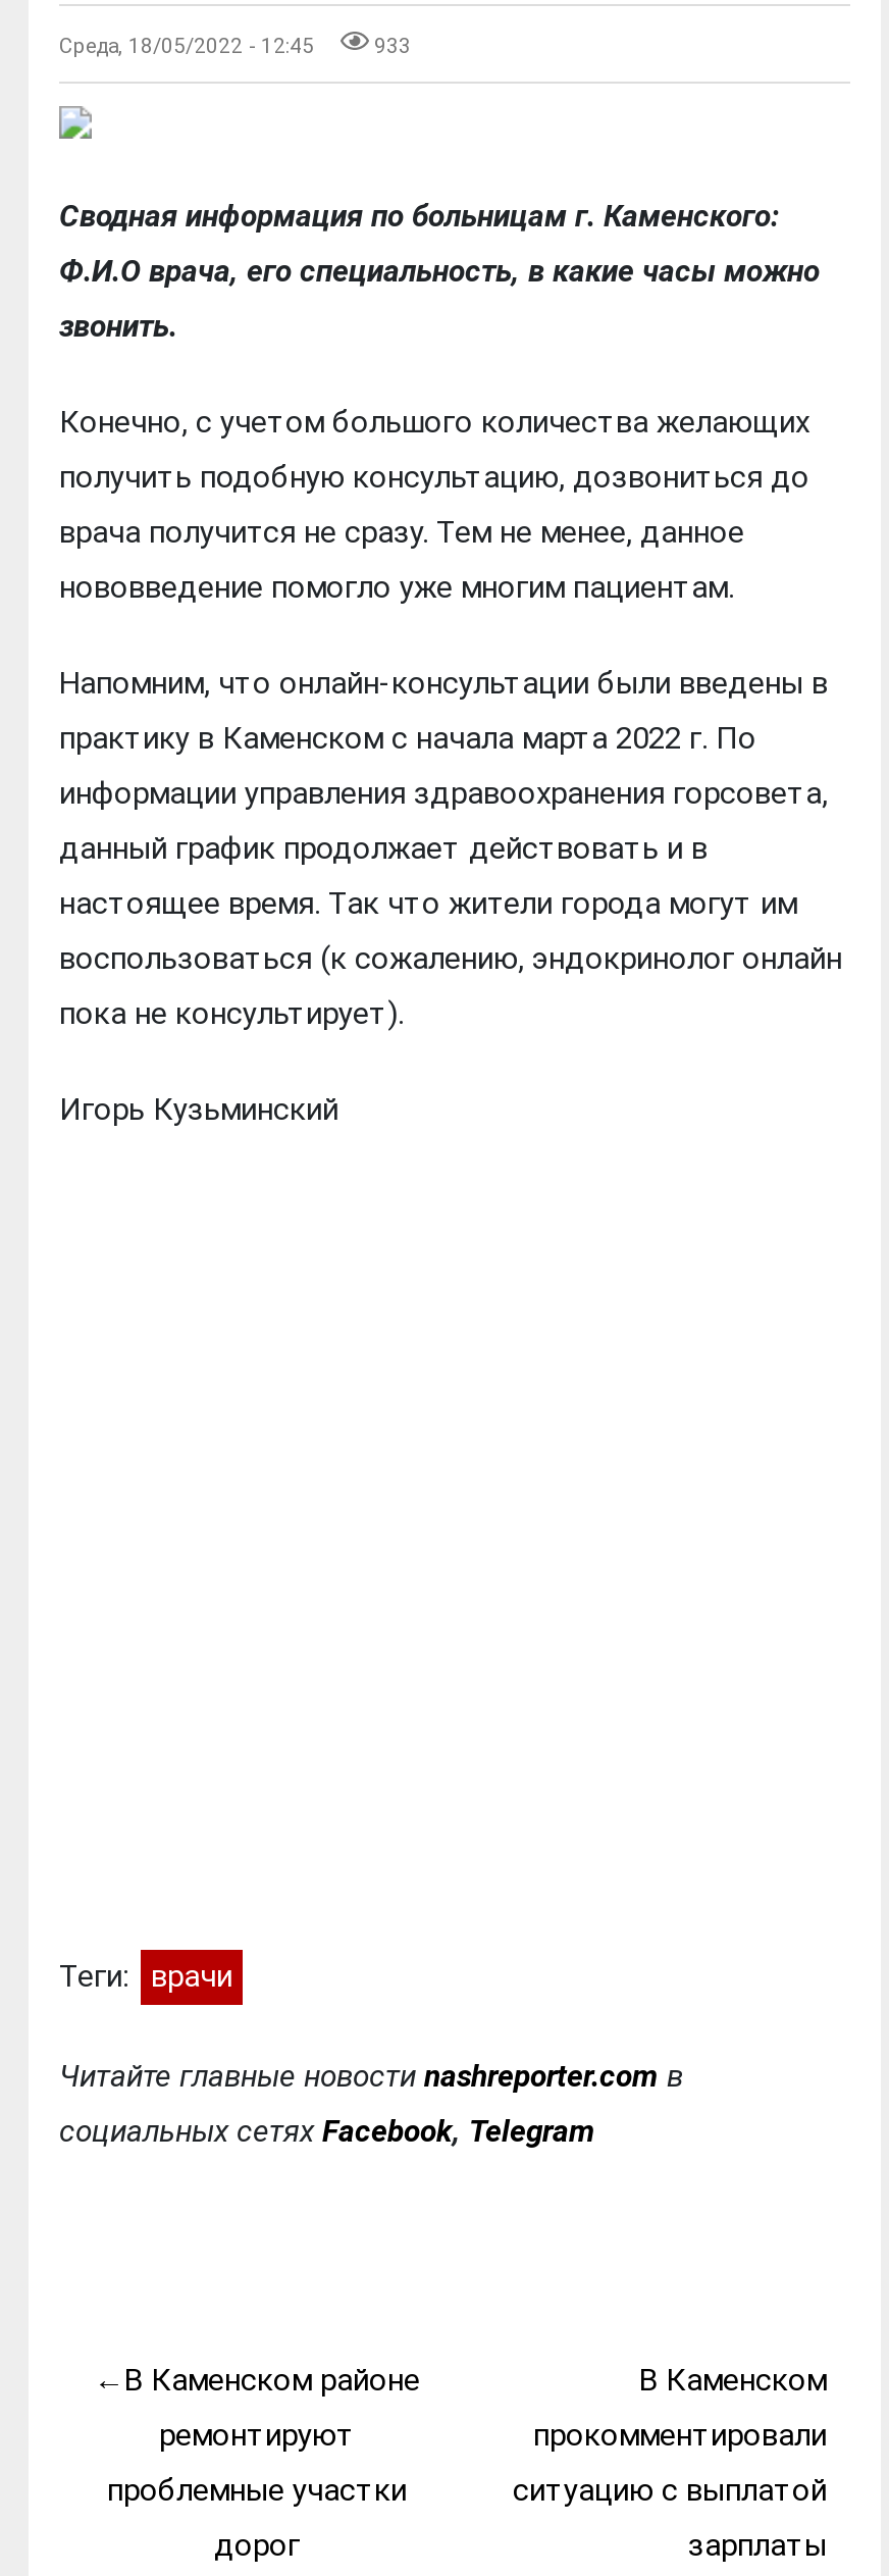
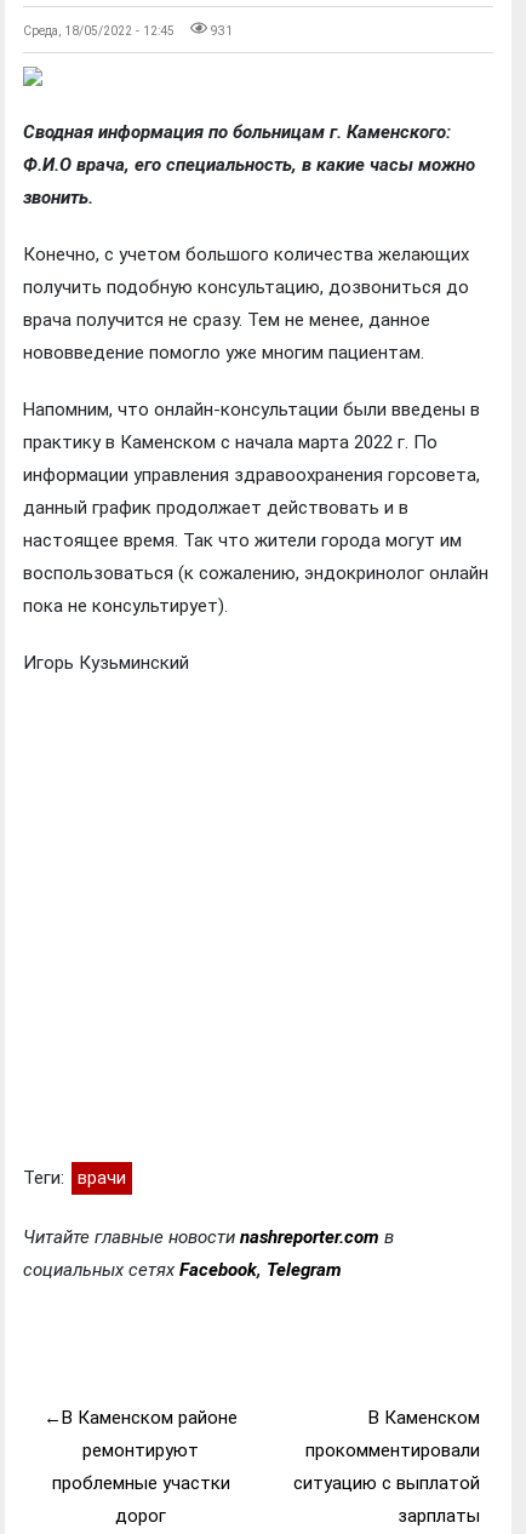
[368,34,411,57] 933 -> [207,24,232,37] 931

